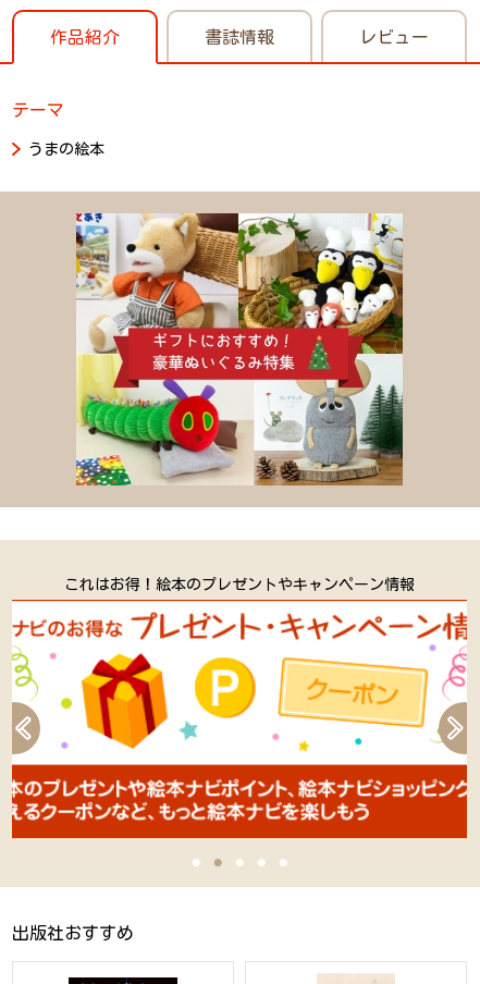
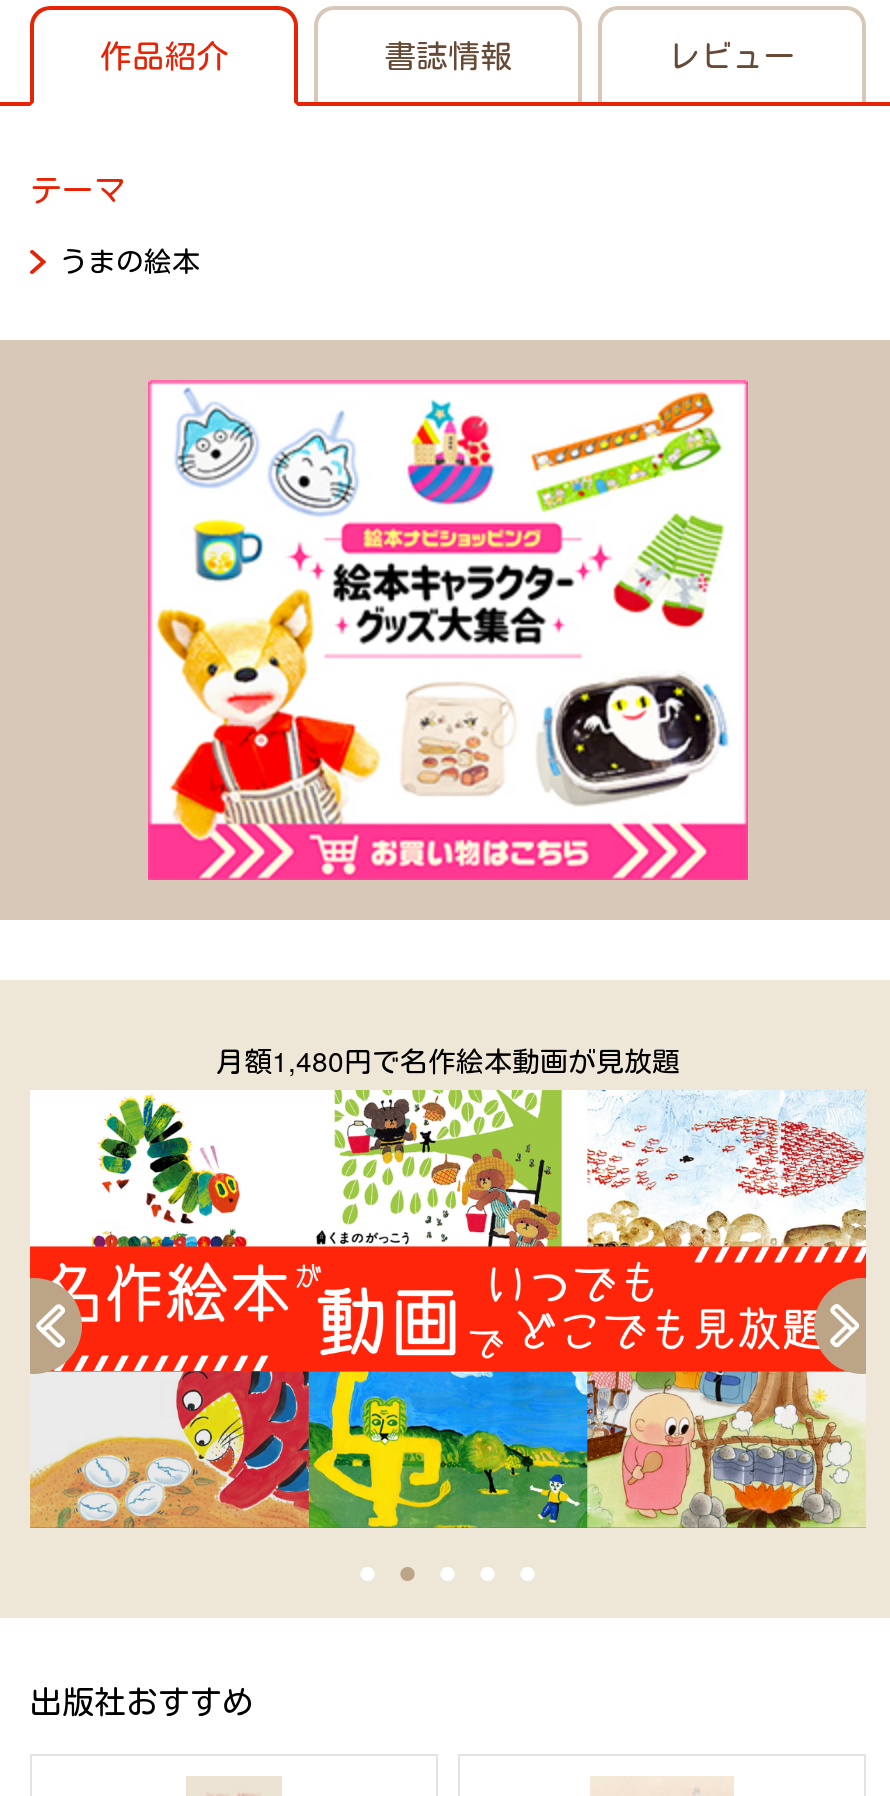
[75,212,404,487] [image] -> [146,380,750,882] [image]
[64,573,415,594] これはお得！絵本のプレゼントやキャンペーン情報 -> [216,1040,680,1080] 月額1,480円で名作絵本動画が見放題
[11,599,468,839] [image] -> [28,1090,868,1530] [image]

